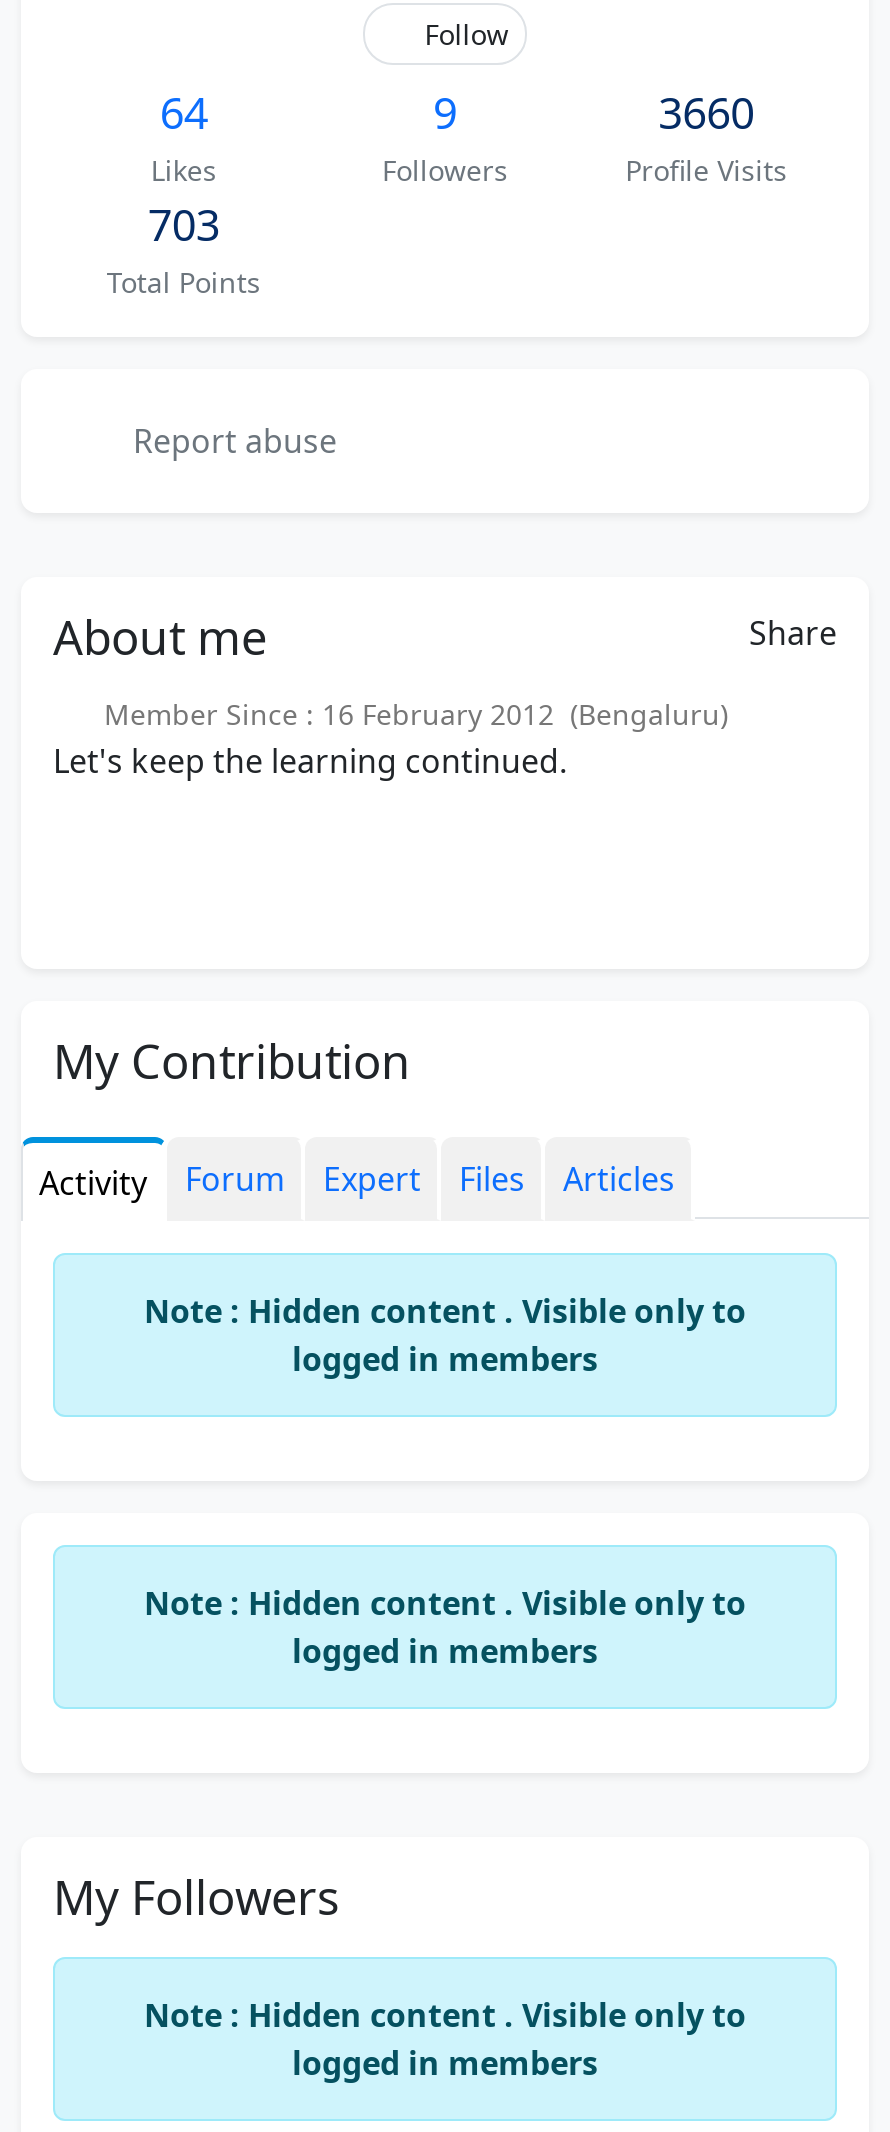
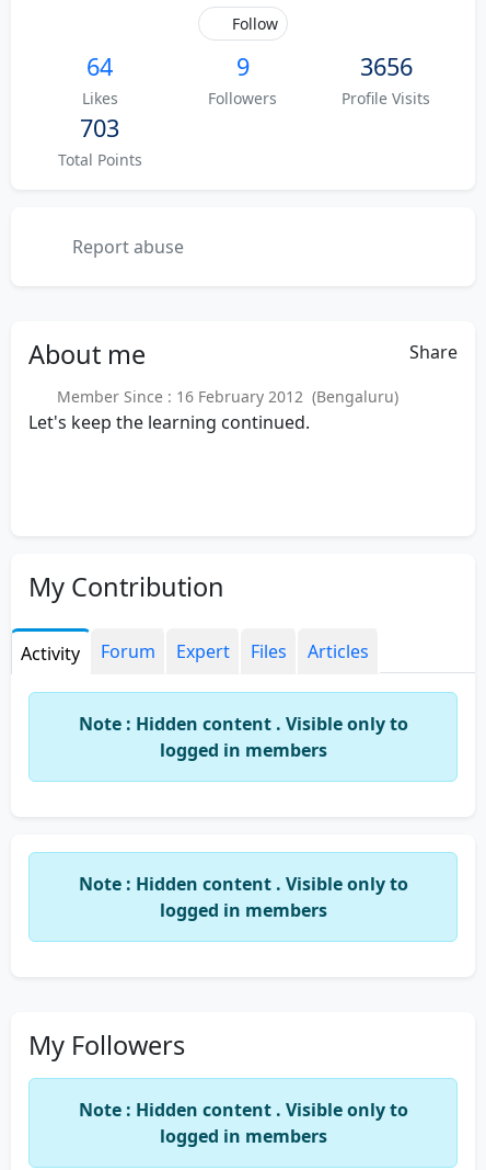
[658,83,754,141] 3660 -> [360,50,412,82] 3656

